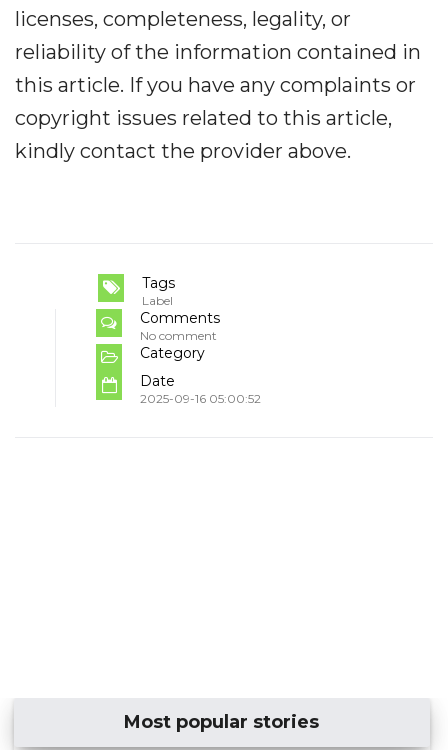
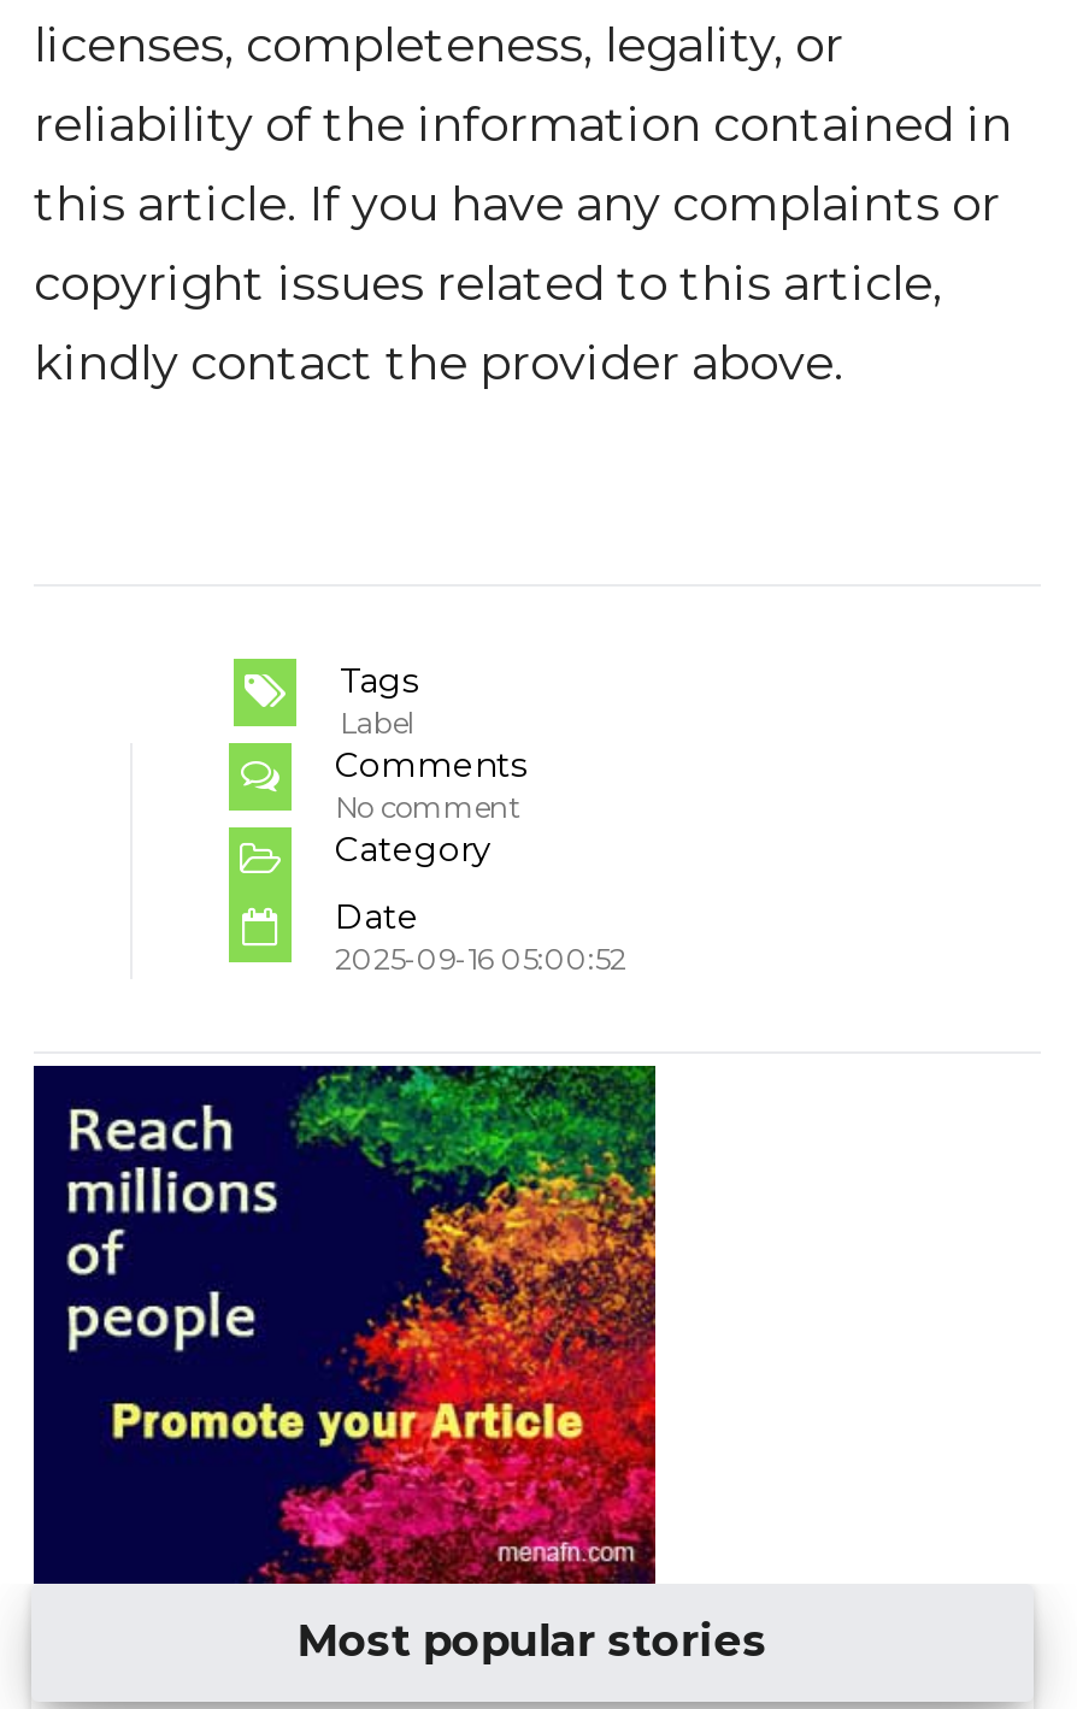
none -> [31,1063,658,1586] [image]

